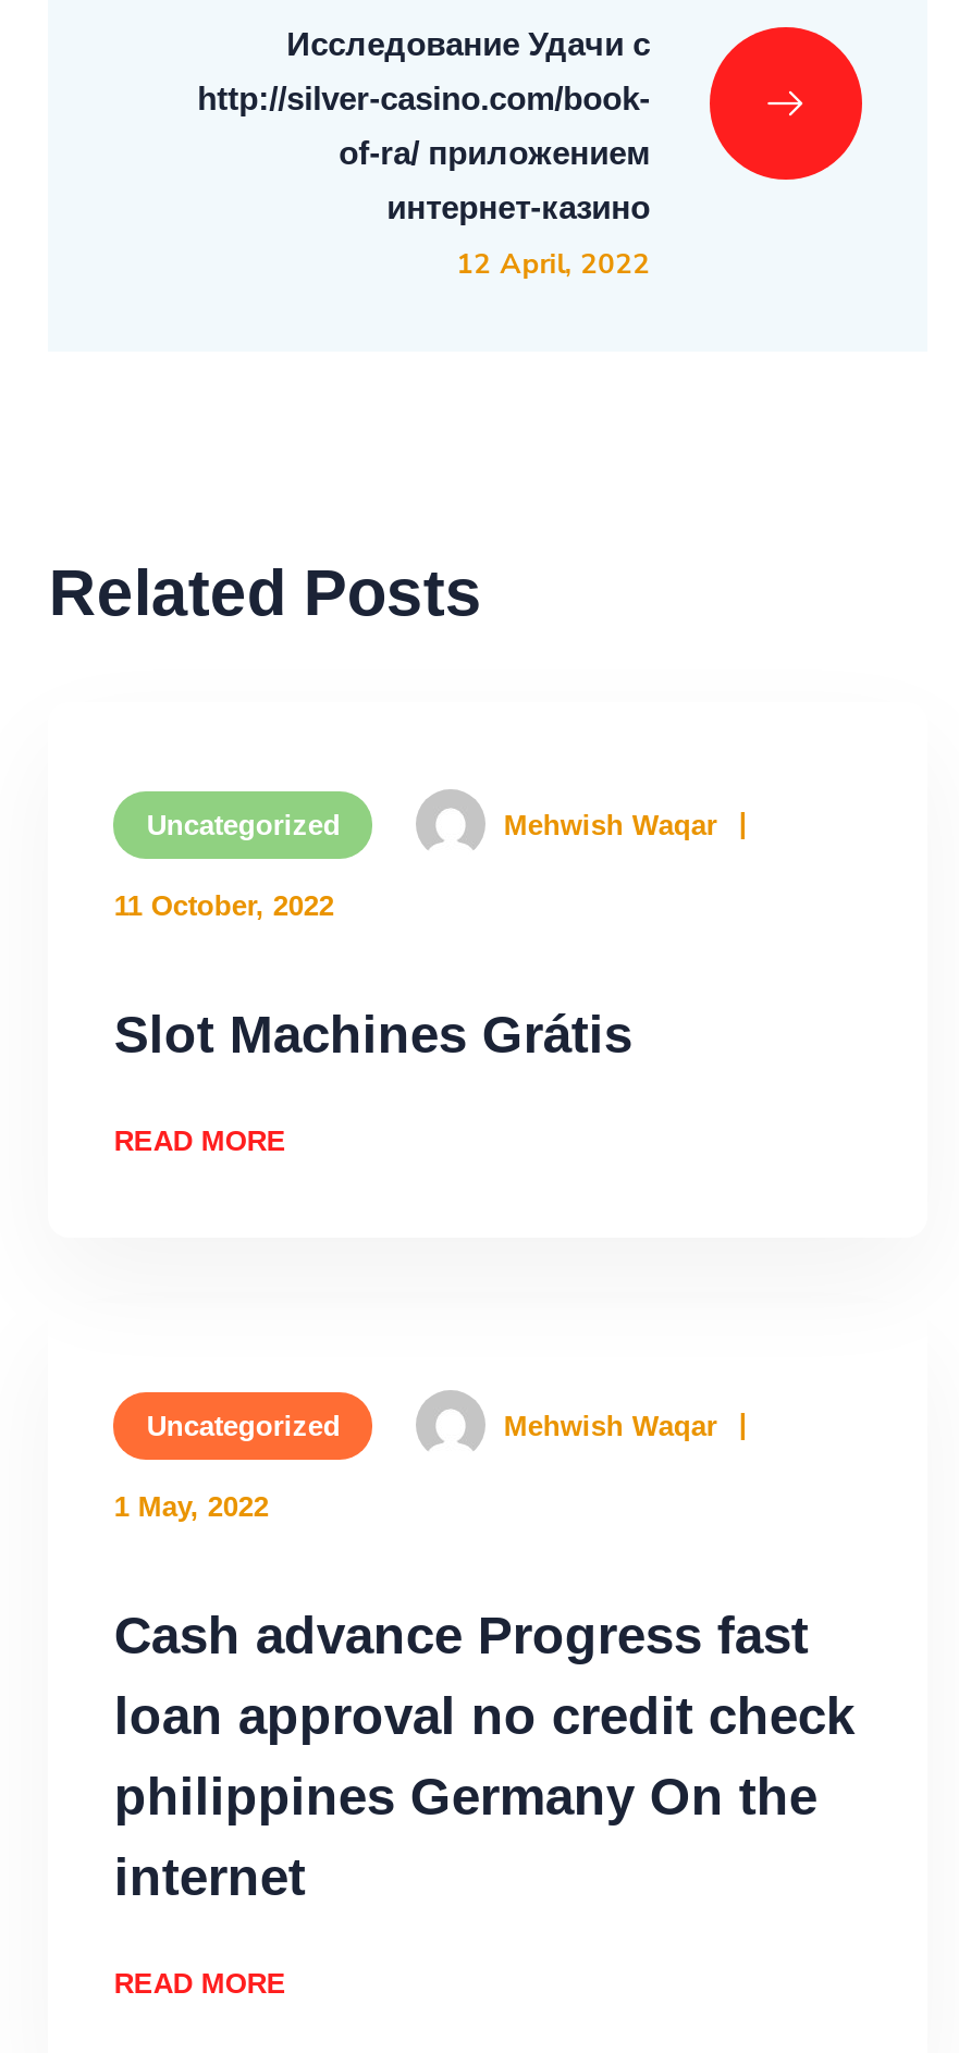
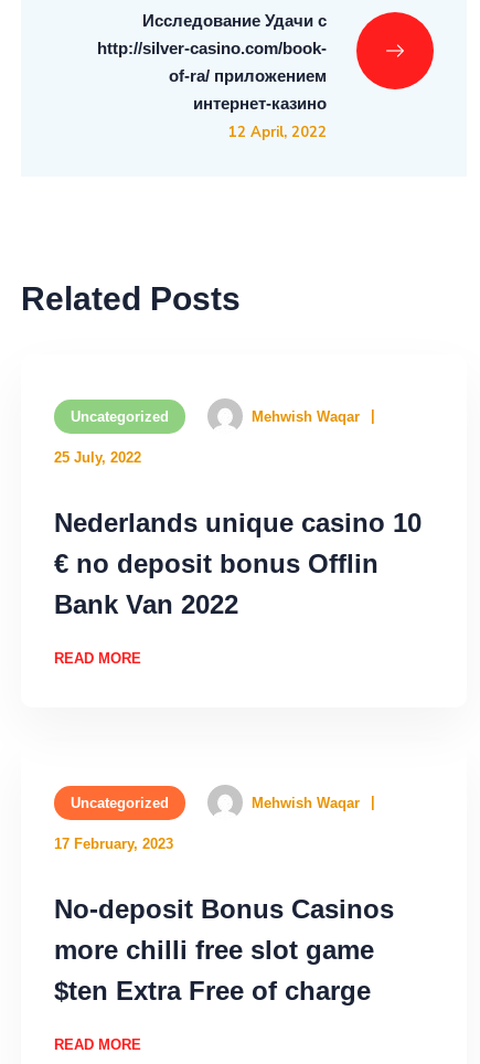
[114,889,334,922] 11 October, 2022 -> [55,449,142,466] 25 July, 2022
[114,1005,632,1063] Slot Machines Grátis -> [55,508,422,619] Nederlands unique casino 10 | € no deposit bonus Offlin | Bank Van 2022
moved [114,1124,717,1443] -> [55,650,360,812]: READ MORE | Uncategorized | Mehwish Waqar
[114,1490,269,1523] 1 May, 2022 -> [55,835,174,852] 17 February, 2023
[114,1605,854,1906] Cash advance Progress fast | loan approval no credit check | philippines Germany On the | internet -> [55,894,394,1005] No-deposit Bonus Casinos | more chilli free slot game | $ten Extra Free of charge

